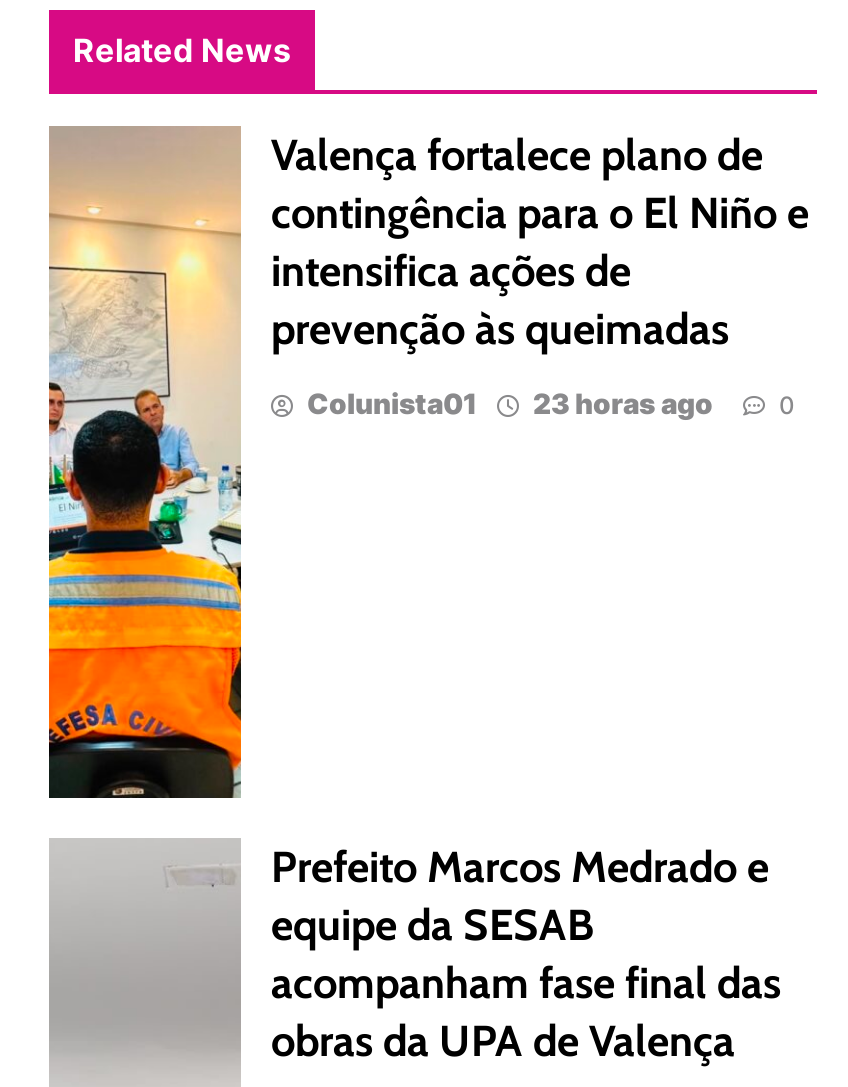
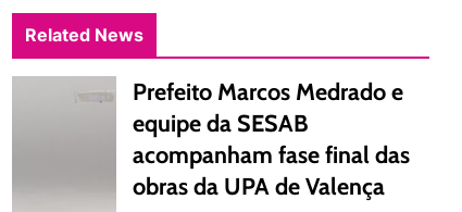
[47,128,809,806] [image] | Valença fortalece plano de | contingência para o El Niño e | intensifica ações de | prevenção às queimadas | Colunista01 | 23 horas ago | 0 -> none

